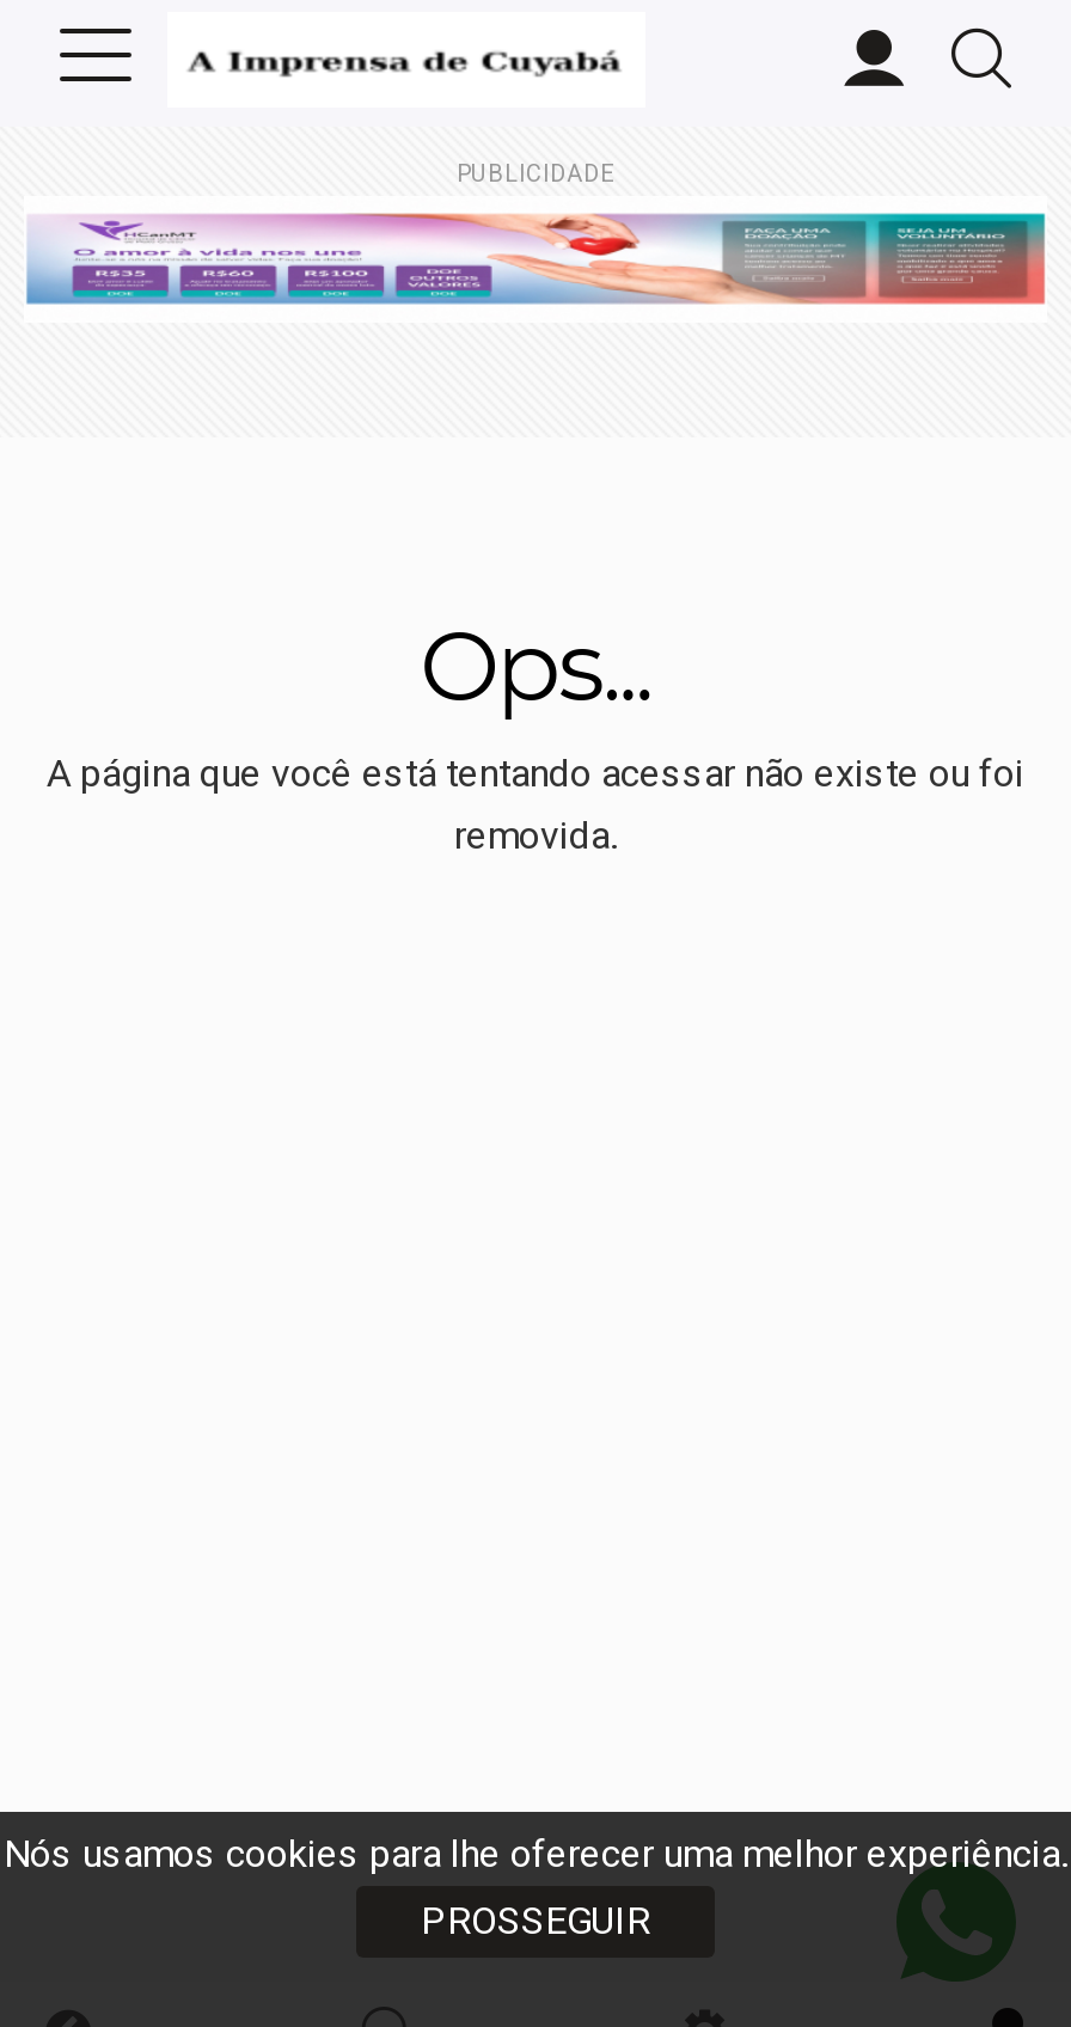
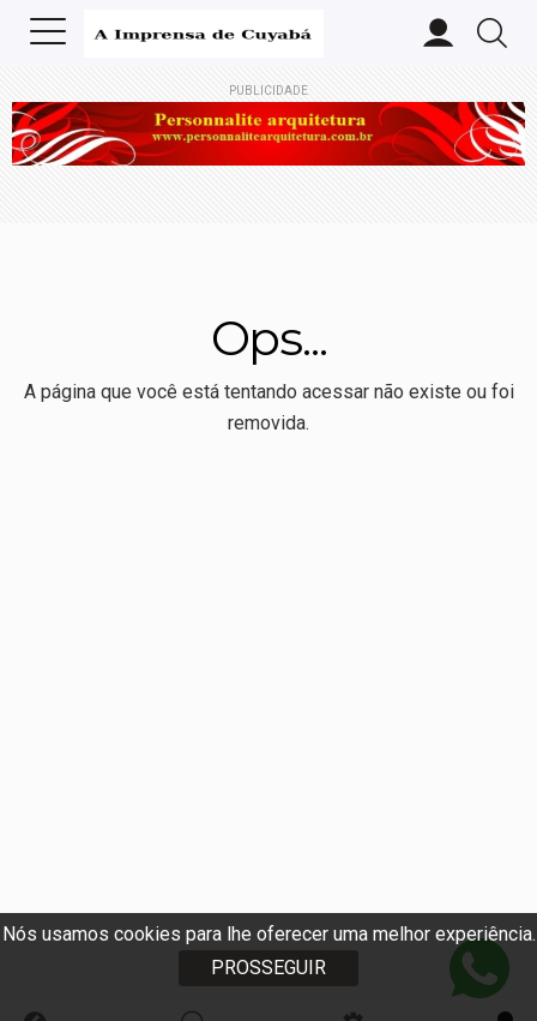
[24,196,1047,323] [image] -> [11,101,526,167] [image]

